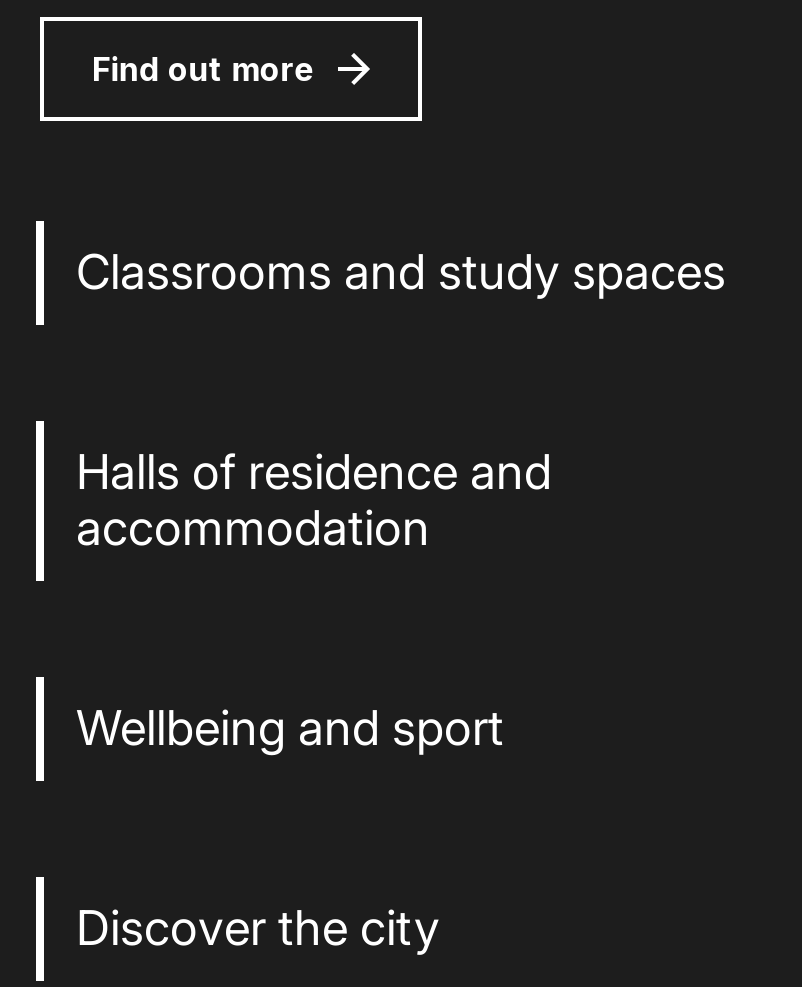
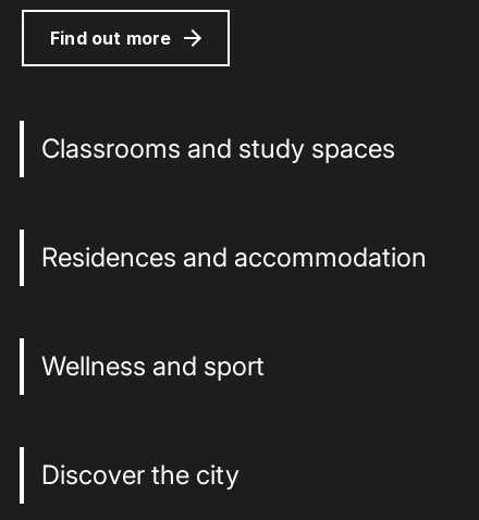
[76,443,552,557] Halls of residence and | accommodation -> [41,242,427,273] Residences and accommodation
[76,699,504,757] Wellbeing and sport -> [41,351,265,382] Wellness and sport

